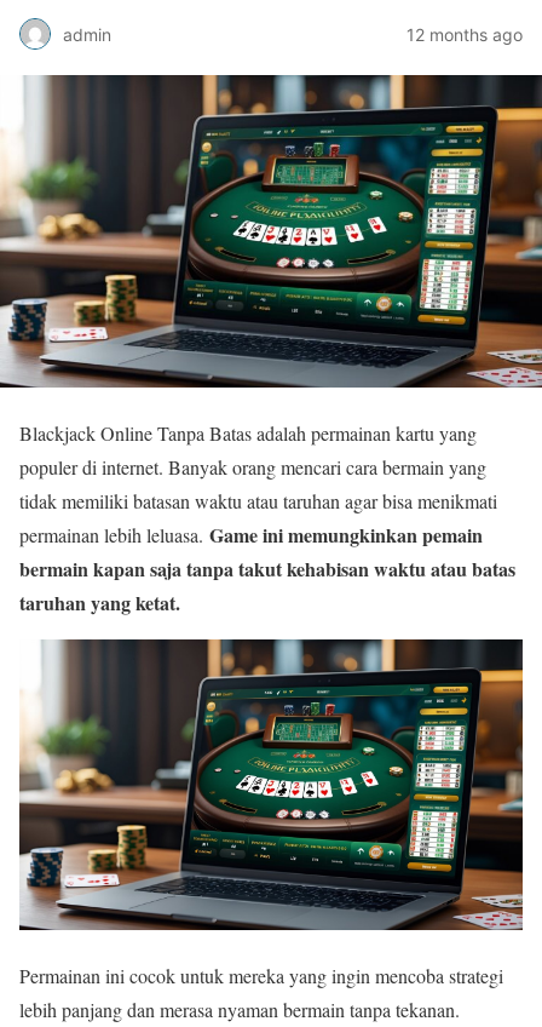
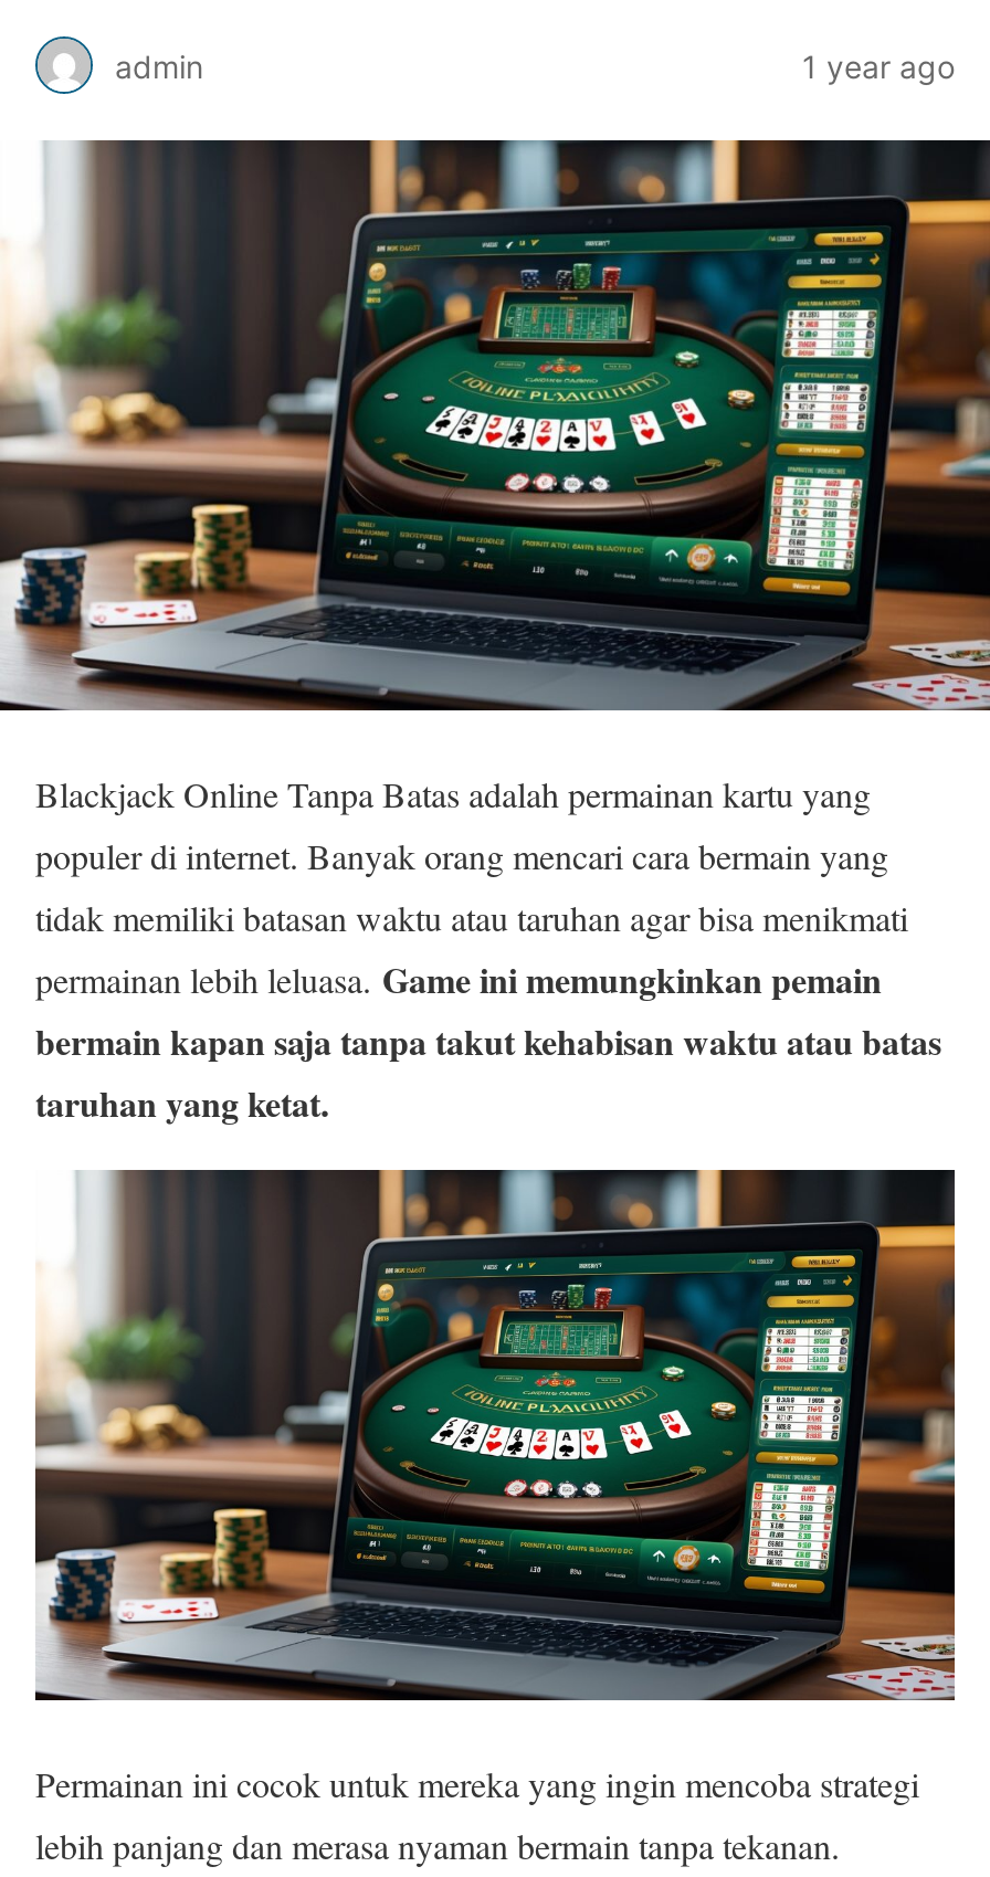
[406,24,523,44] 12 months ago -> [802,46,955,84] 1 year ago

